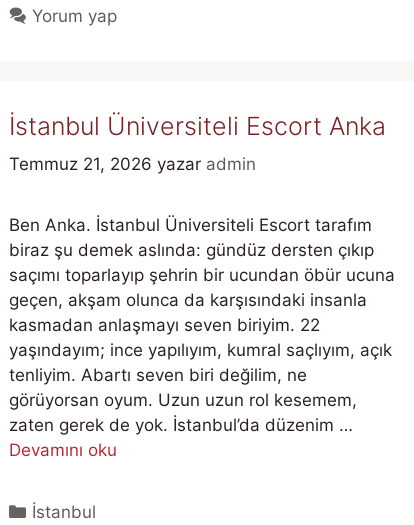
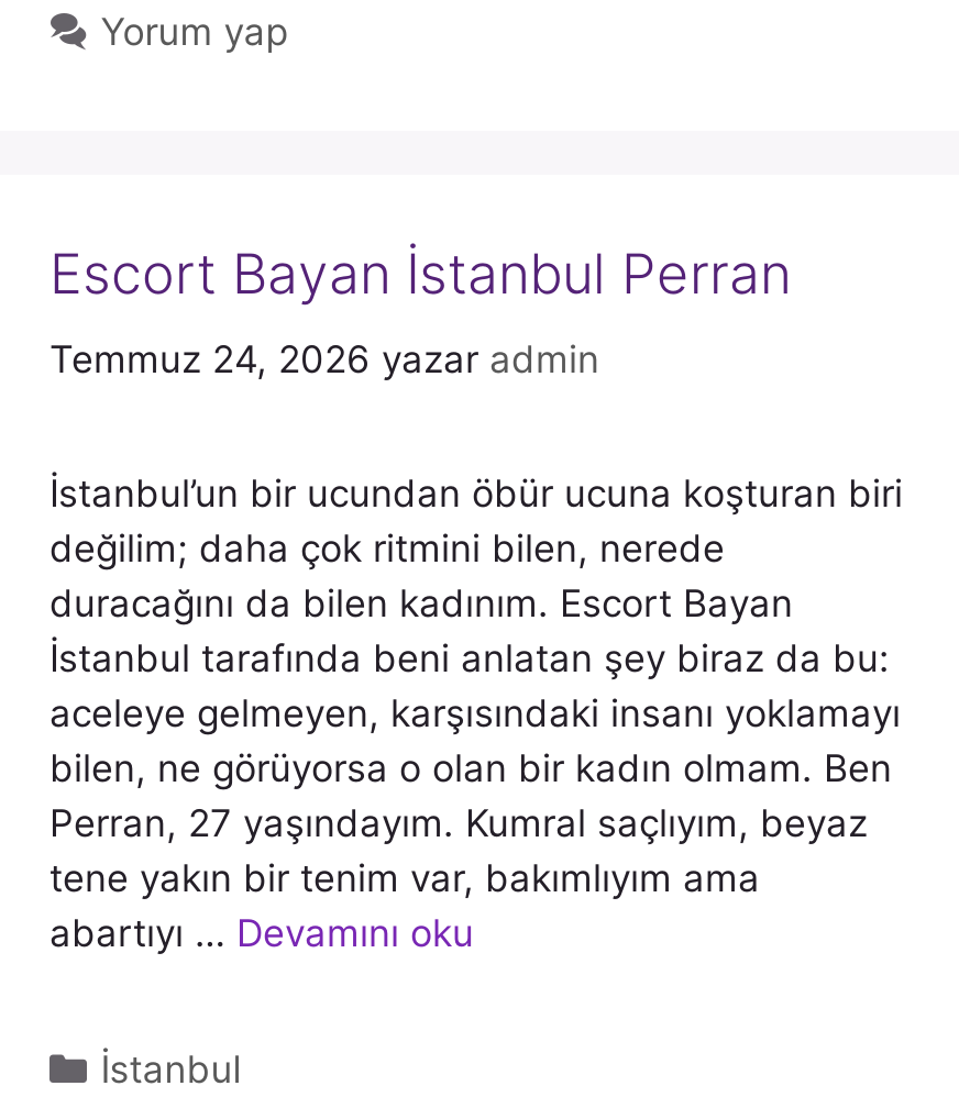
[9,110,386,174] İstanbul Üniversiteli Escort Anka | Temmuz 21, 2026 yazar admin -> [49,241,791,380] Escort Bayan İstanbul Perran | Temmuz 24, 2026 yazar admin
[9,215,395,460] Ben Anka. İstanbul Üniversiteli Escort tarafım | biraz şu demek aslında: gündüz dersten çıkıp | saçımı toparlayıp şehrin bir ucundan öbür ucuna | geçen, akşam olunca da karşısındaki insanla | kasmadan anlaşmayı seven biriyim. 22 | yaşındayım; ince yapılıyım, kumral saçlıyım, açık | tenliyim. Abartı seven biri değilim, ne | görüyorsan oyum. Uzun uzun rol kesemem, | zaten gerek de yok. İstanbul’da düzenim … | Devamını oku -> [49,470,903,954] İstanbul’un bir ucundan öbür ucuna koşturan biri | değilim; daha çok ritmini bilen, nerede | duracağını da bilen kadınım. Escort Bayan | İstanbul tarafında beni anlatan şey biraz da bu: | aceleye gelmeyen, karşısındaki insanı yoklamayı | bilen, ne görüyorsa o olan bir kadın olmam. Ben | Perran, 27 yaşındayım. Kumral saçlıyım, beyaz | tene yakın bir tenim var, bakımlıyım ama | abartıyı … Devamını oku

